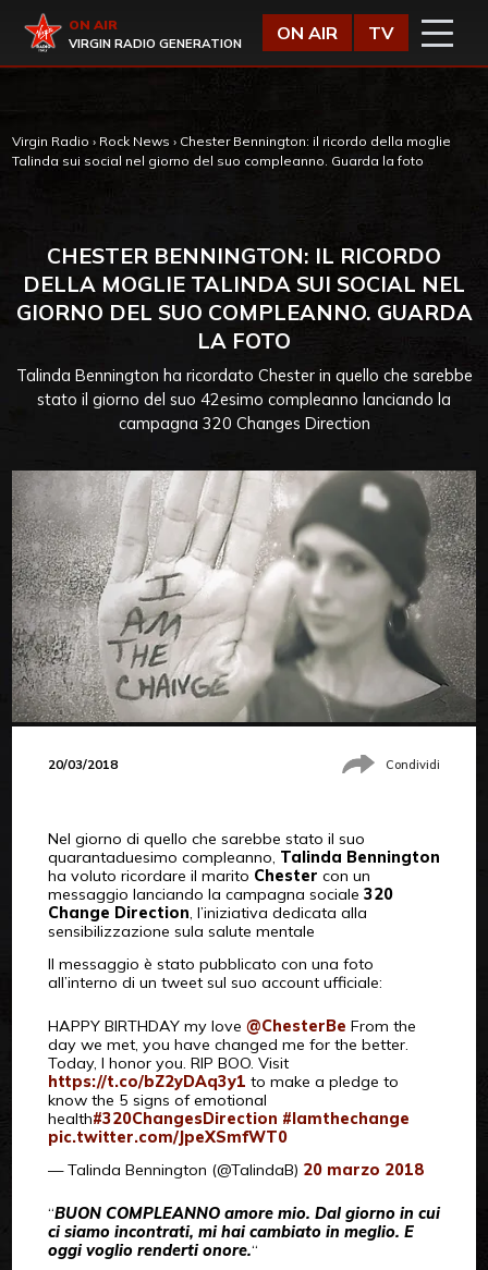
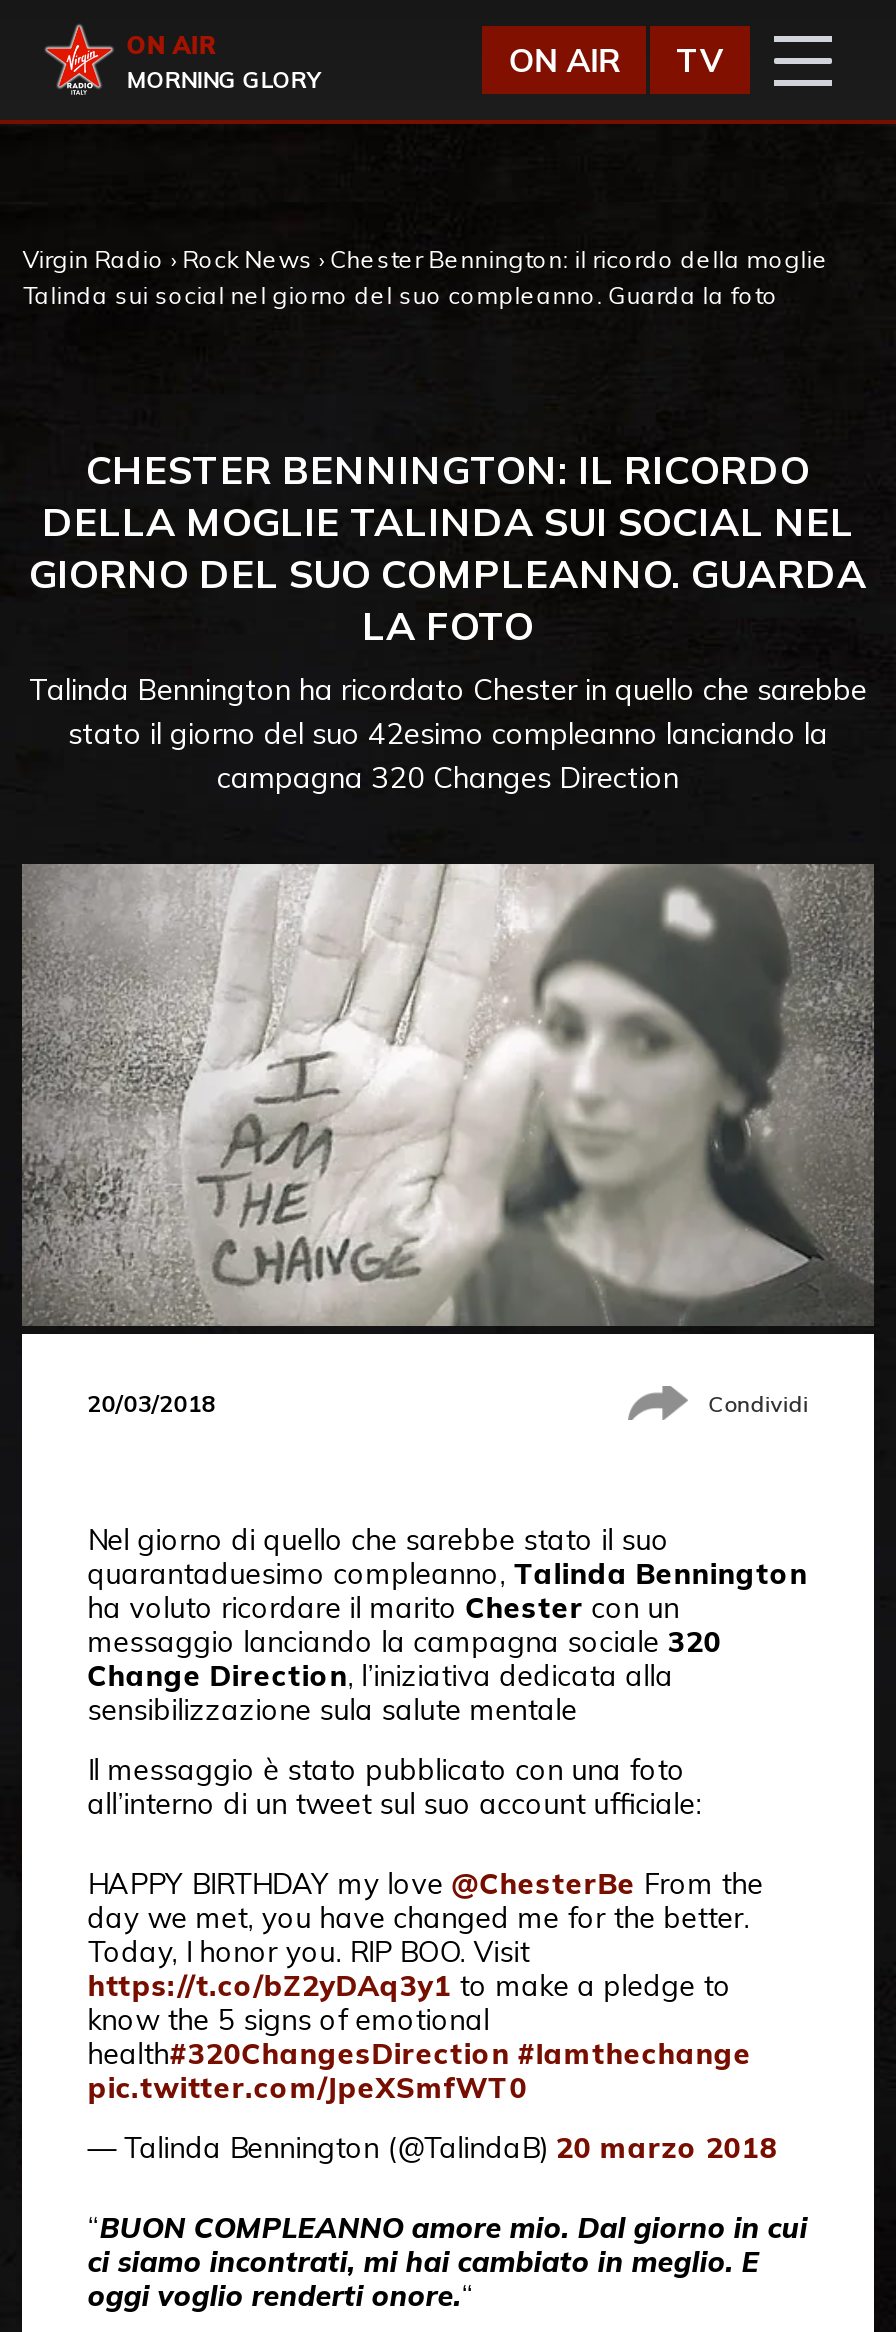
[69,36,242,51] VIRGIN RADIO GENERATION -> [126,66,320,94] MORNING GLORY

